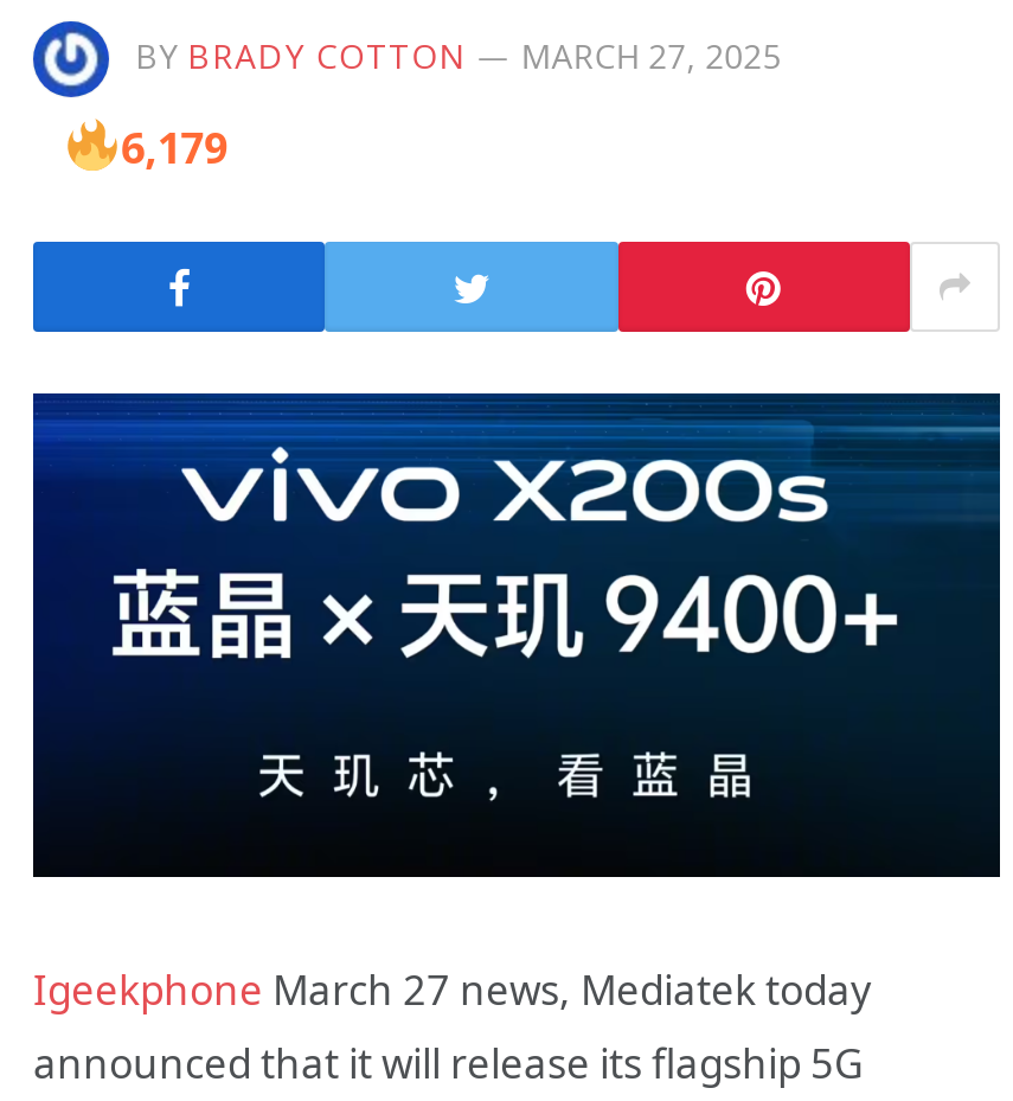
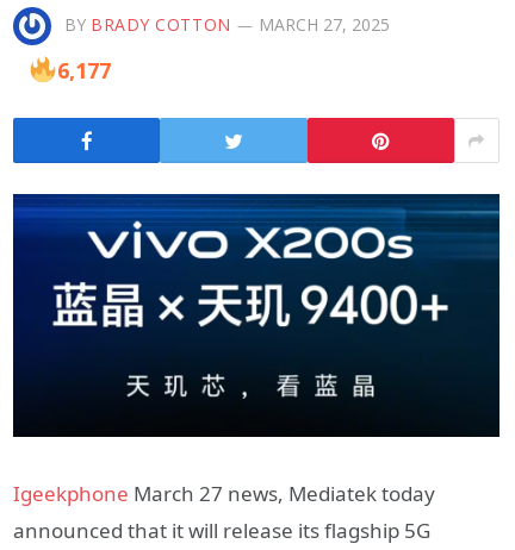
[121,117,228,174] 6,179 -> [57,55,111,84] 6,177

